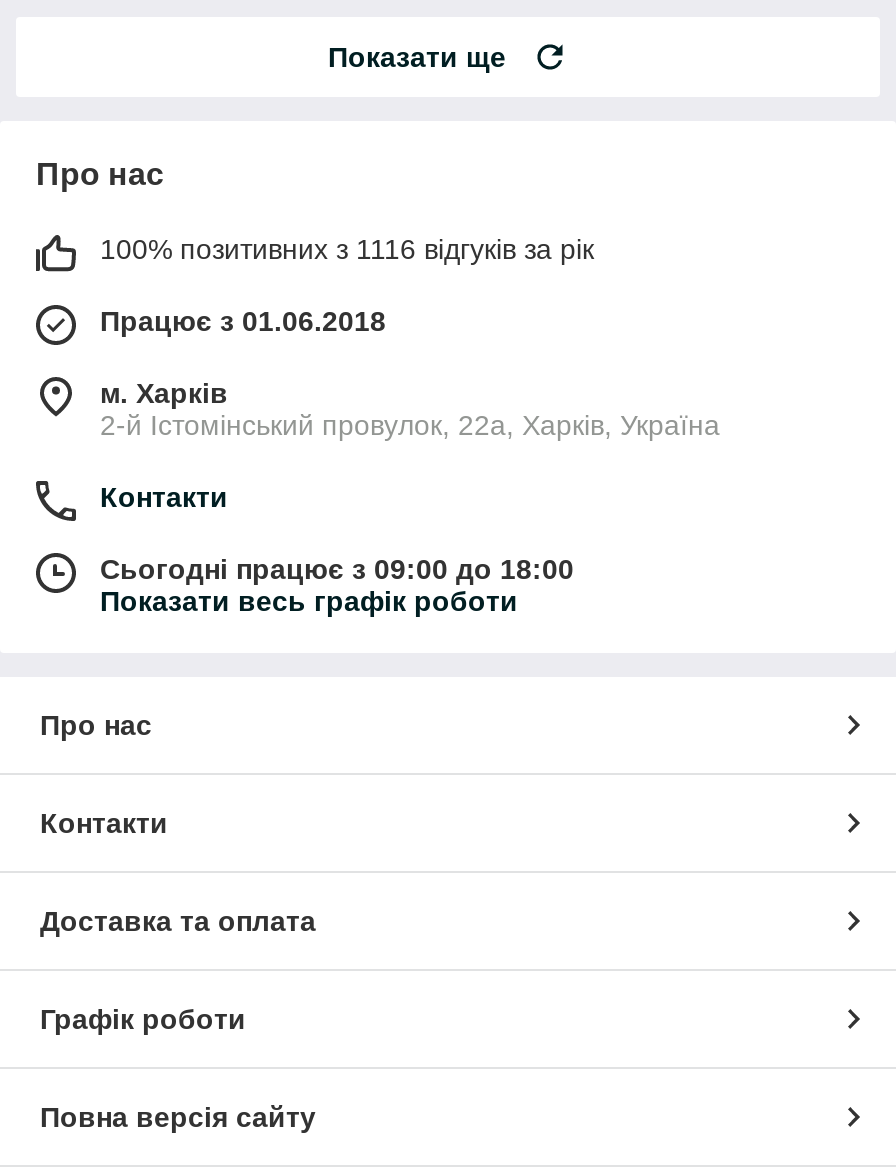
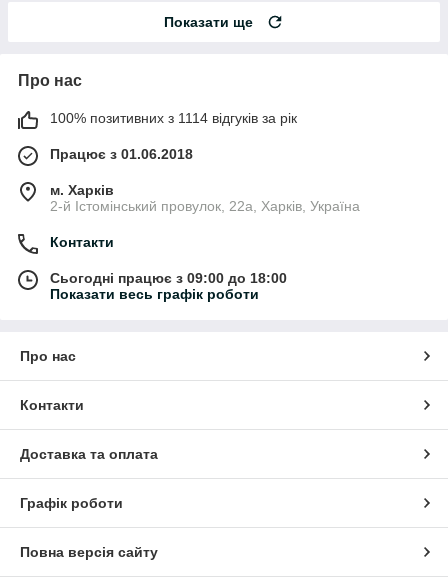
[100,233,594,265] 100% позитивних з 1116 відгуків за рік -> [50,110,297,126] 100% позитивних з 1114 відгуків за рік

